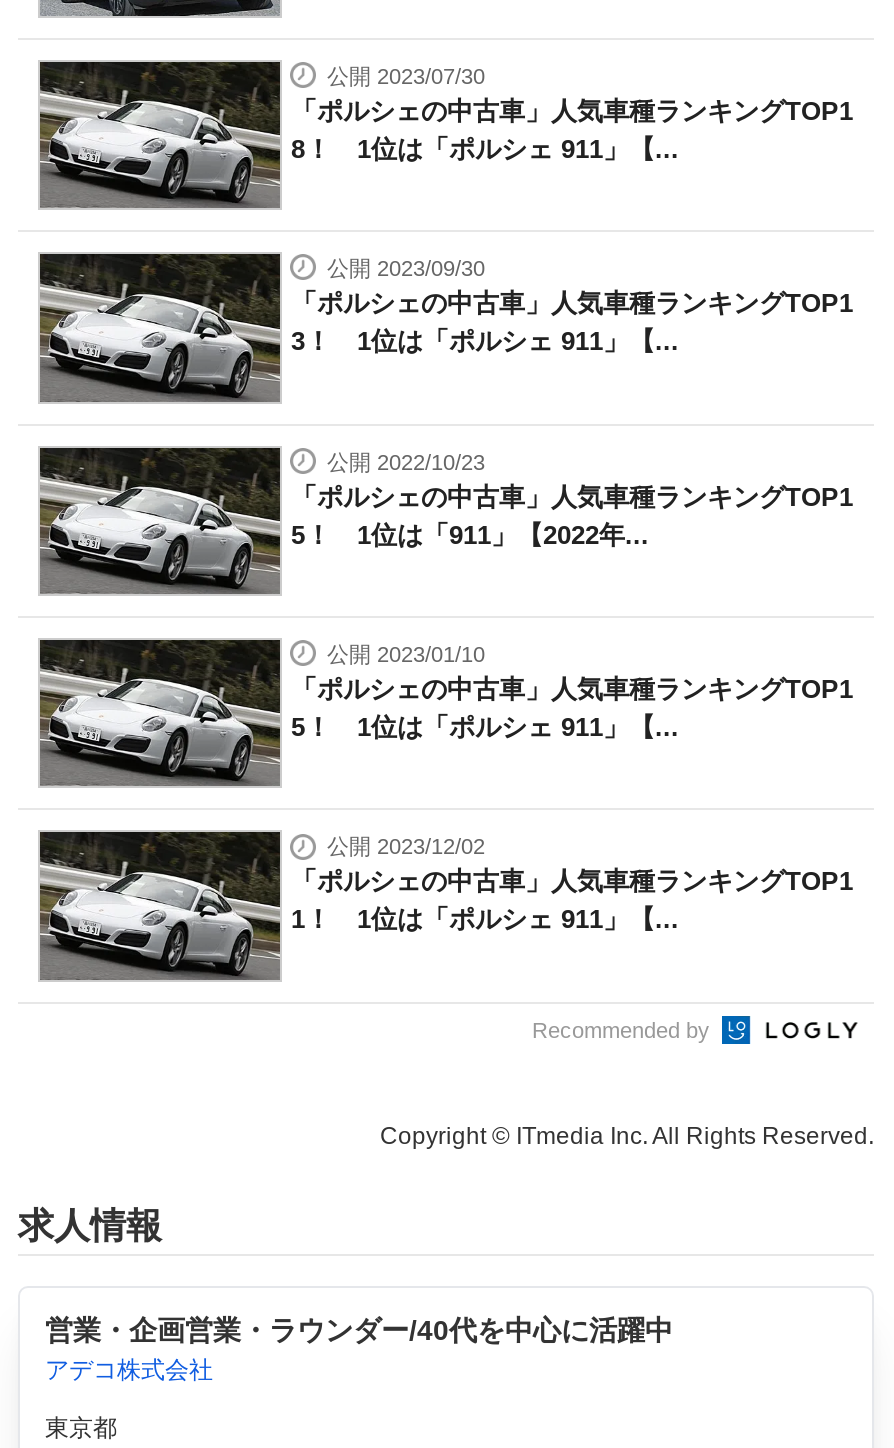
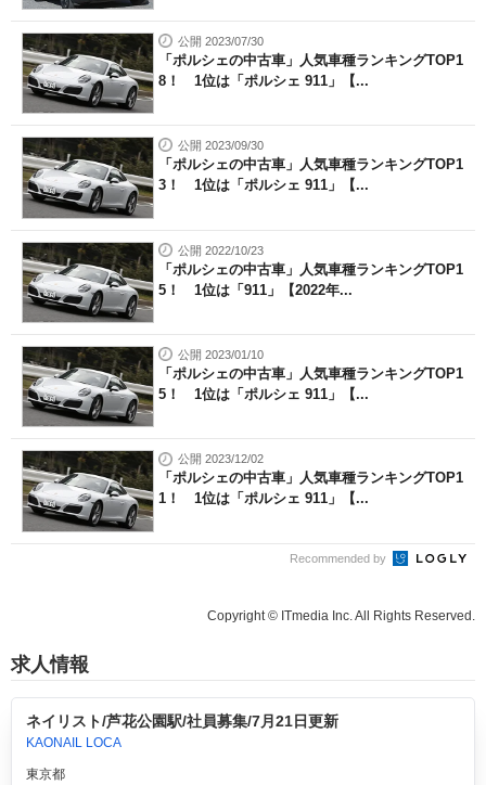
[45,1315,673,1385] 営業・企画営業・ラウンダー/40代を中心に活躍中 | アデコ株式会社 -> [25,713,338,751] ネイリスト/芦花公園駅/社員募集/7月21日更新 | KAONAIL LOCA

